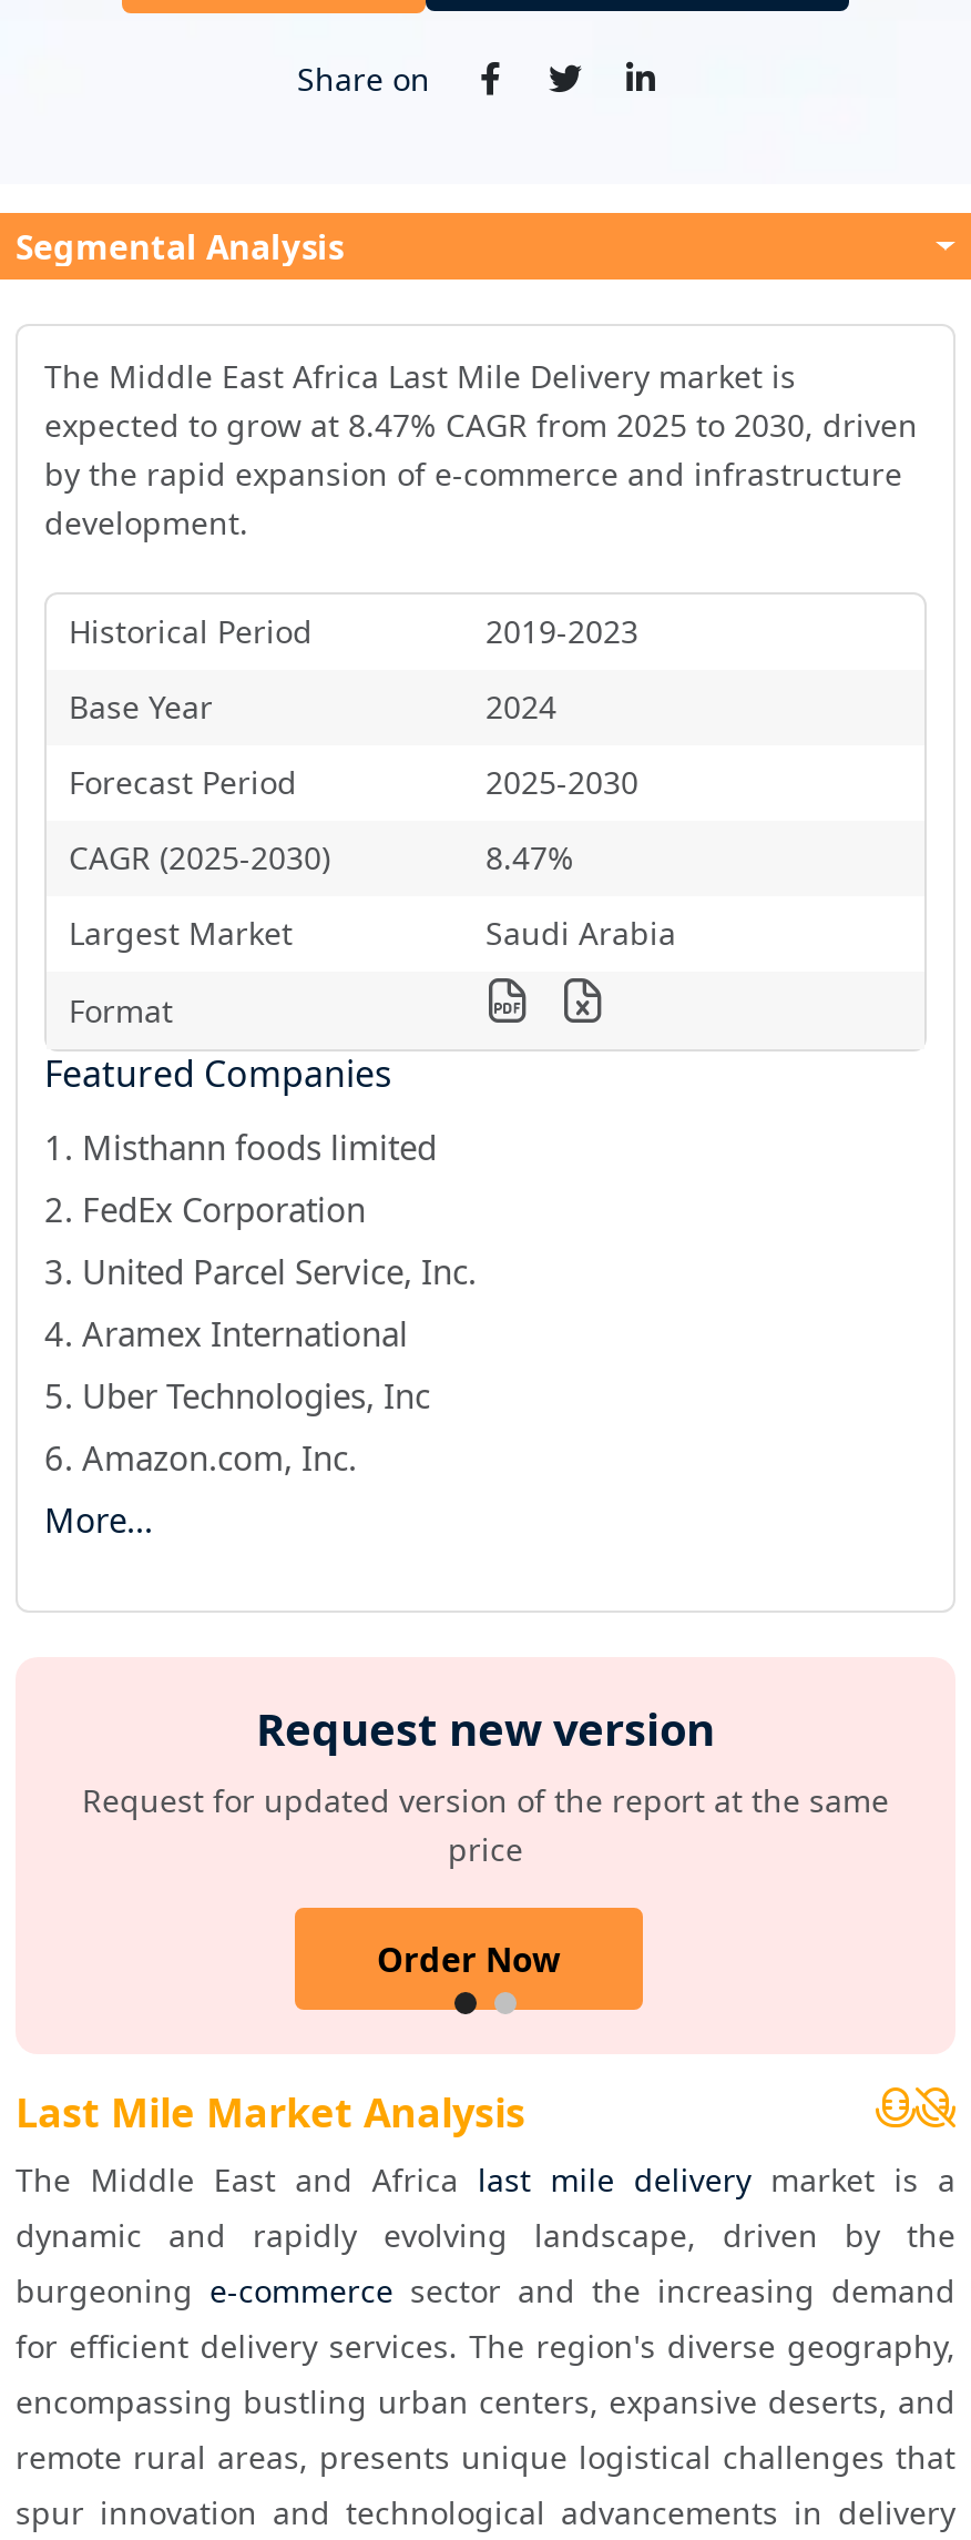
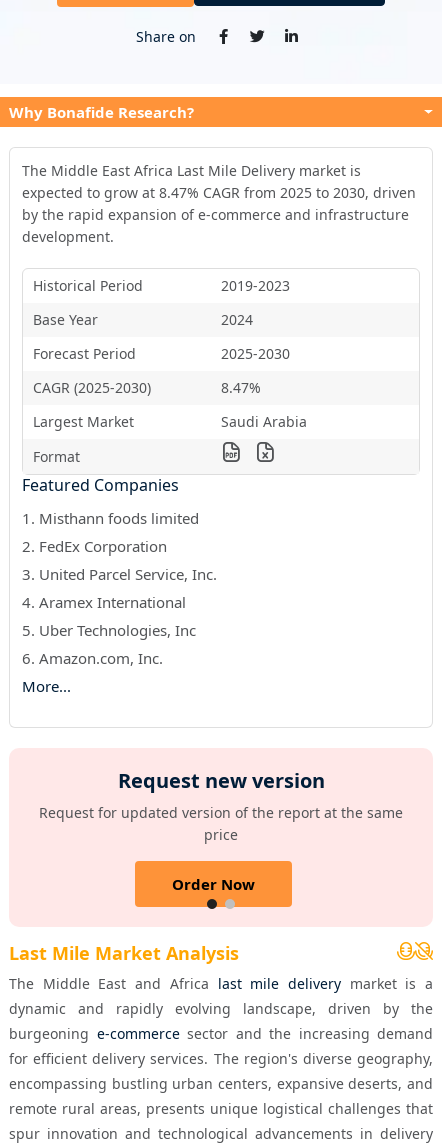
[16,225,344,269] Segmental Analysis -> [9,102,194,122] Why Bonafide Research?

